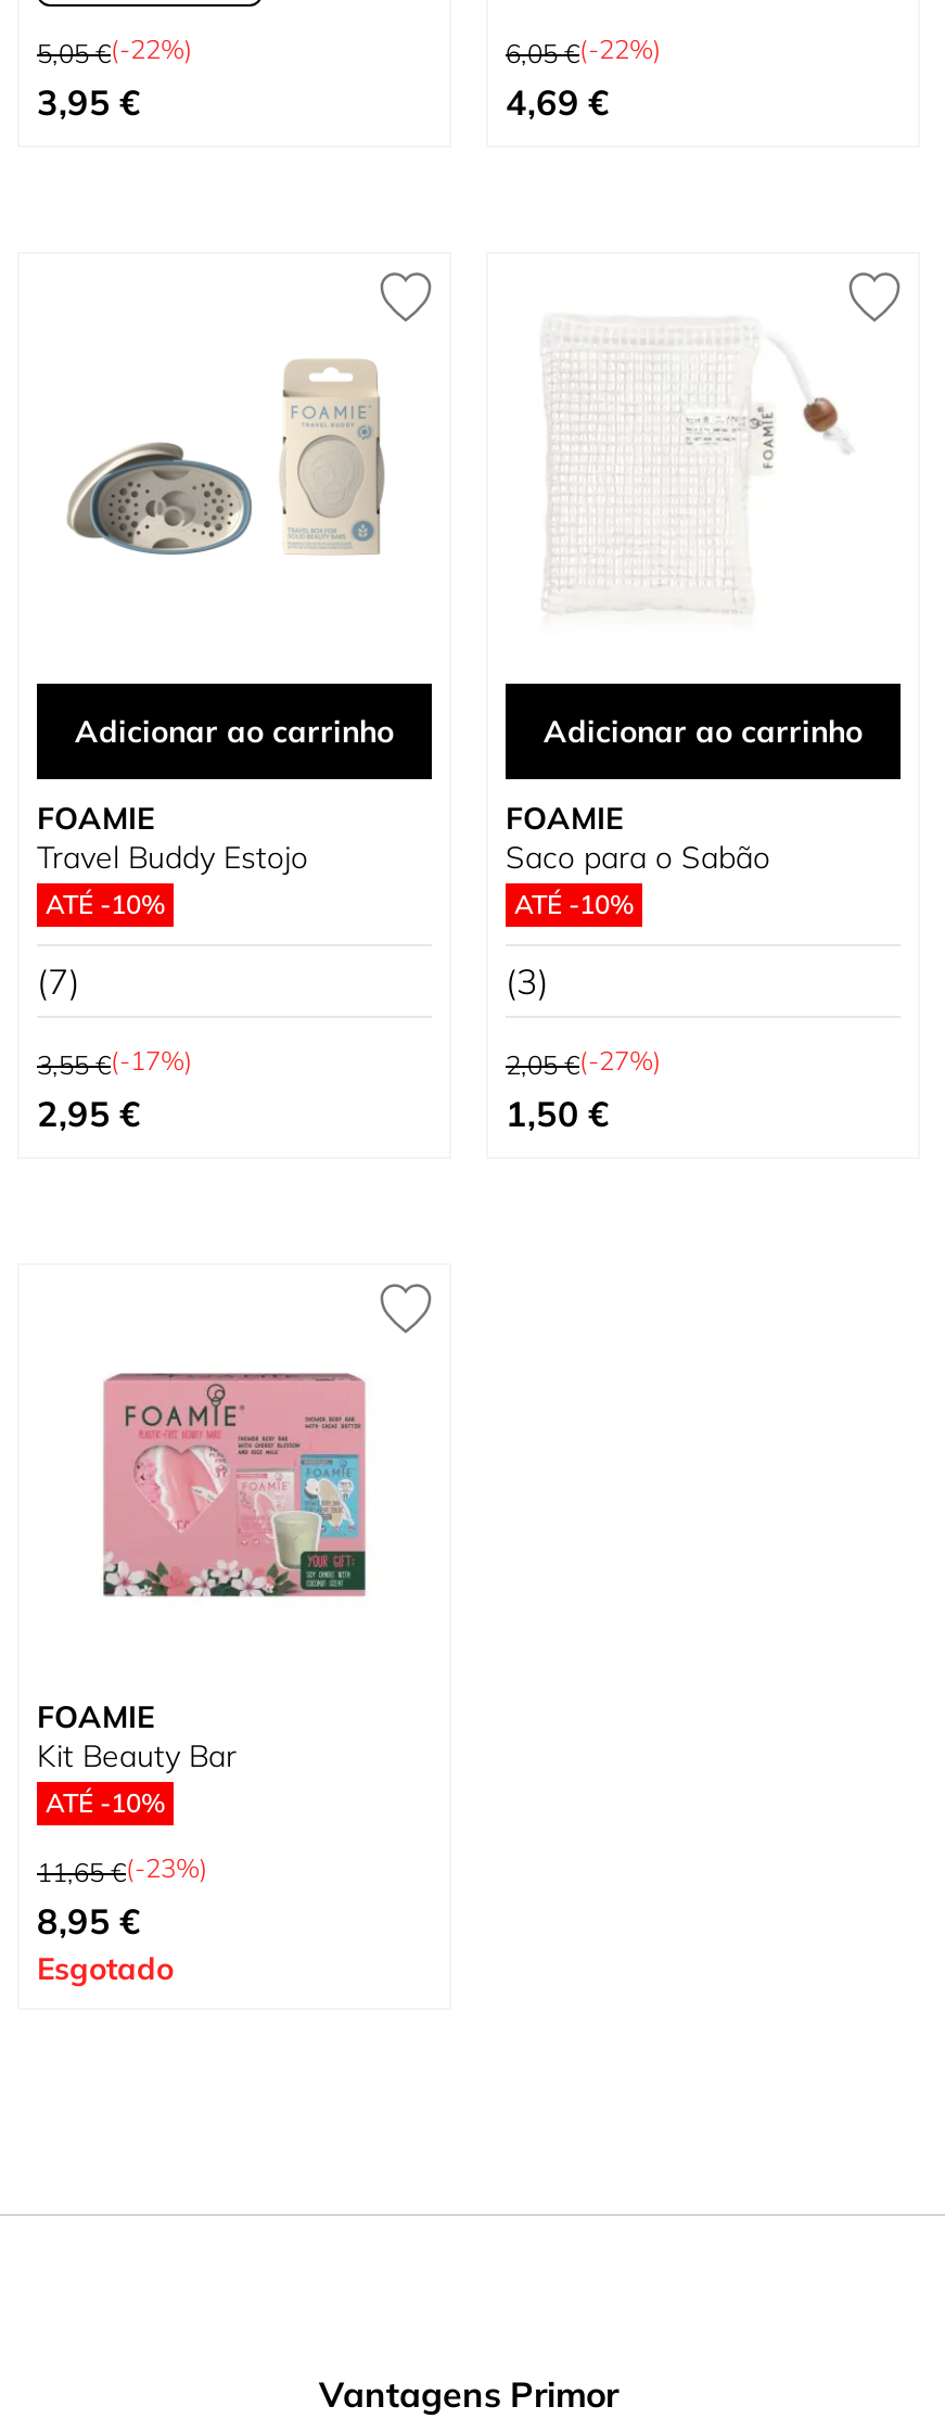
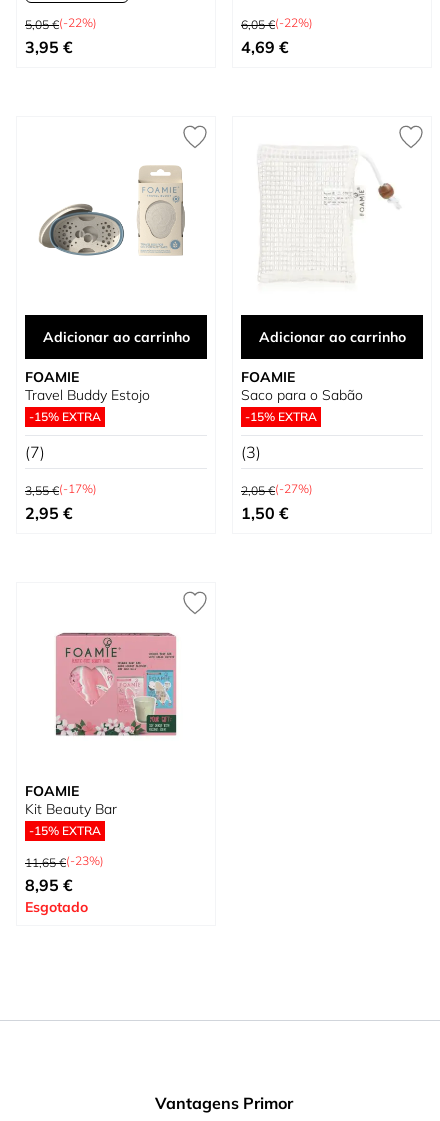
[46,888,165,920] ATÉ -10% -> [29,409,101,424] -15% EXTRA
[514,888,634,920] ATÉ -10% -> [245,409,317,424] -15% EXTRA
[46,1786,165,1819] ATÉ -10% -> [29,823,101,838] -15% EXTRA

